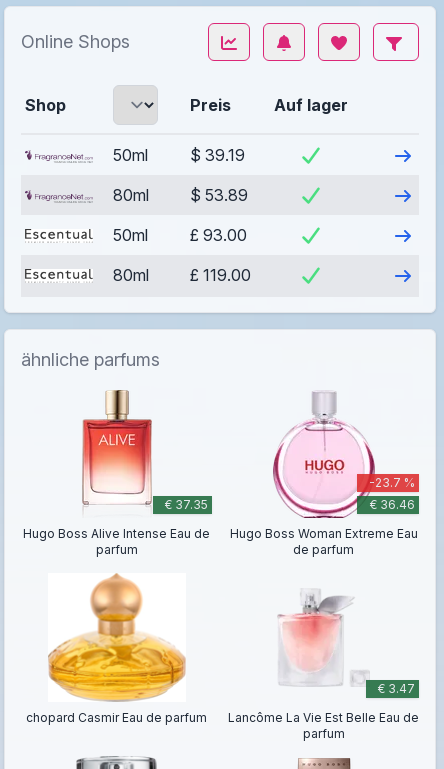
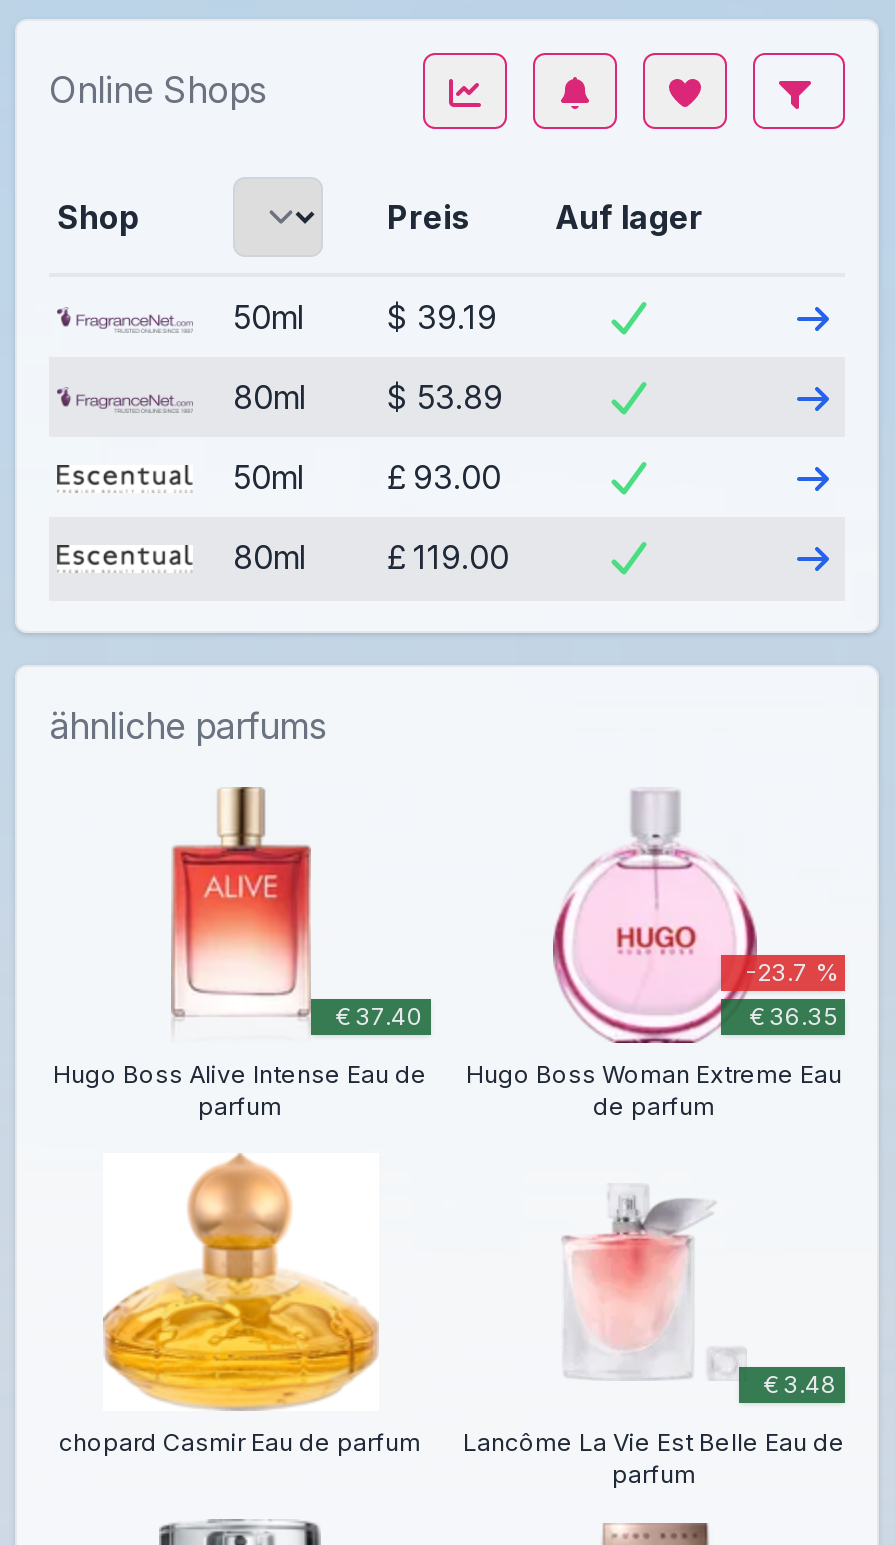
[165,497,208,512] € 37.35 -> [335,1000,423,1030] € 37.40
[370,497,415,512] € 36.46 -> [749,1000,837,1030] € 36.35
[378,681,415,696] € 3.47 -> [763,1368,837,1398] € 3.48

